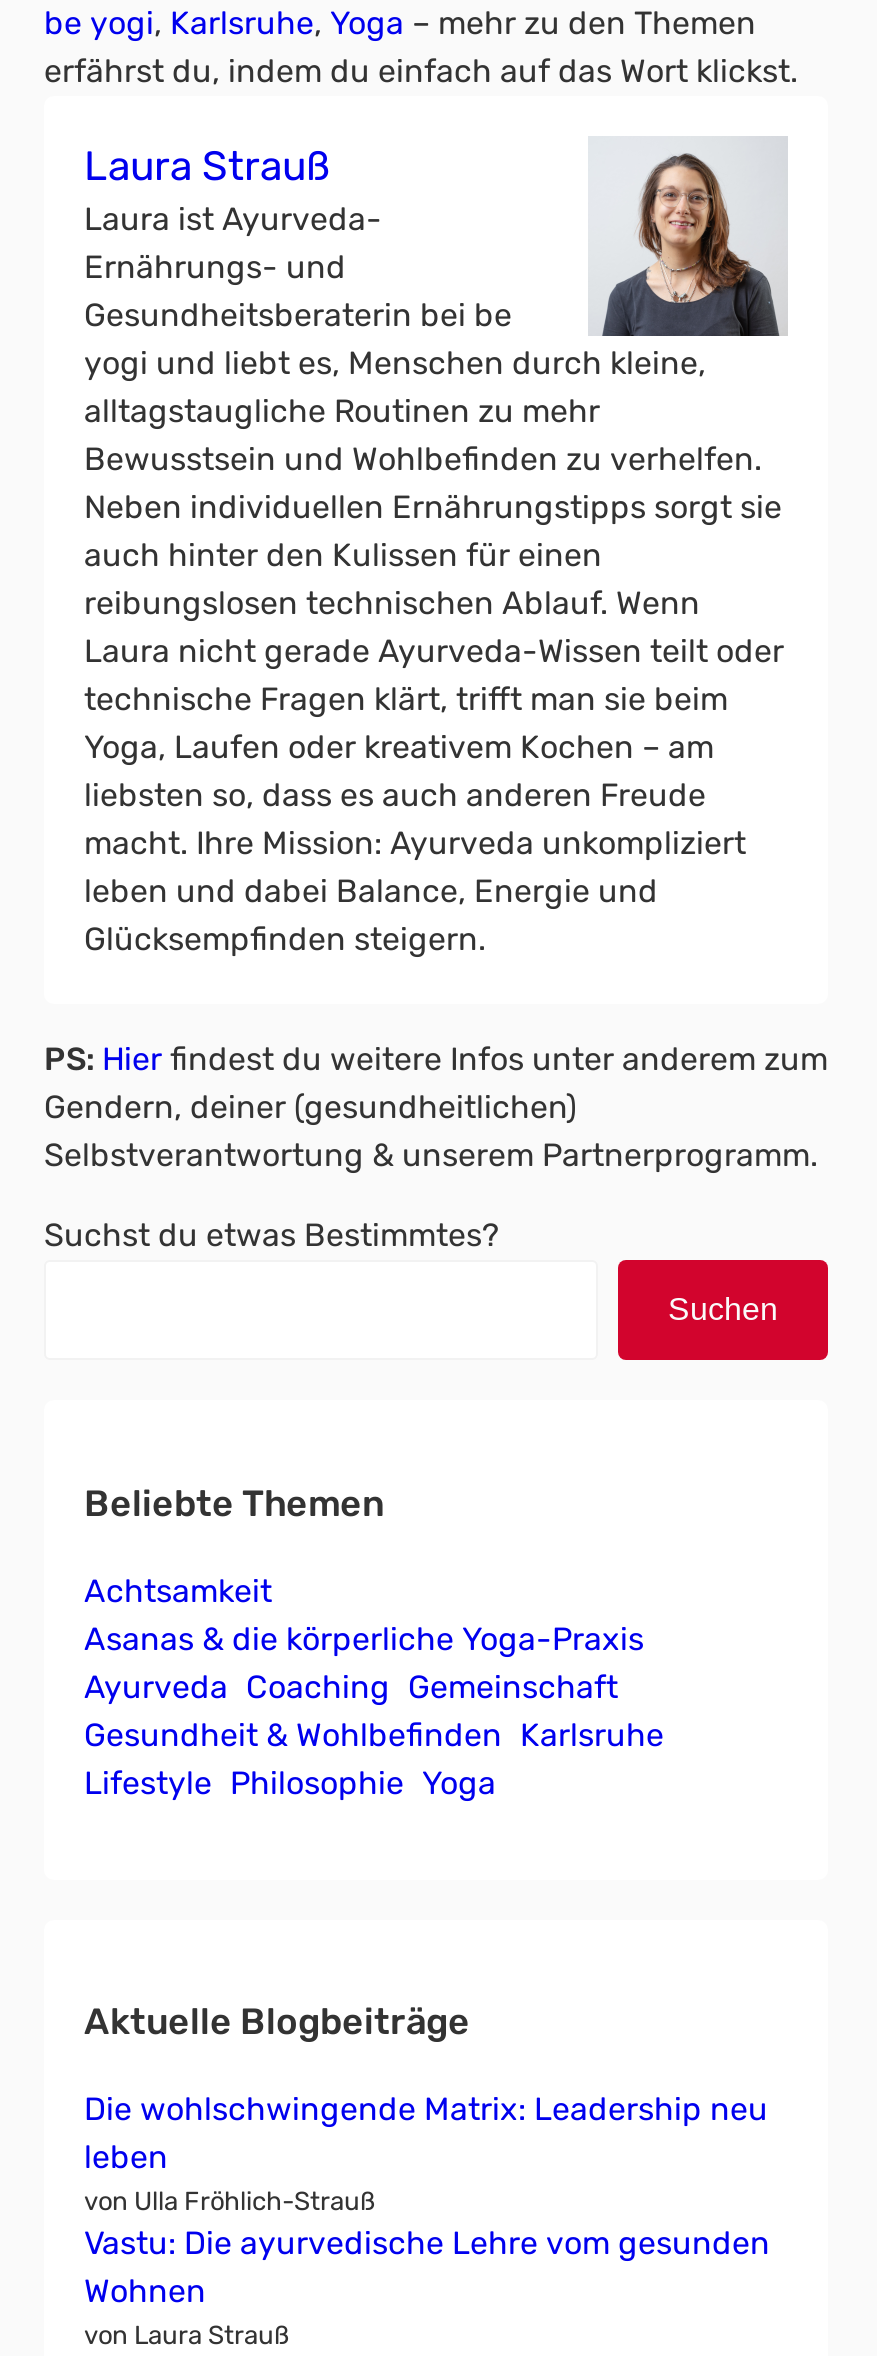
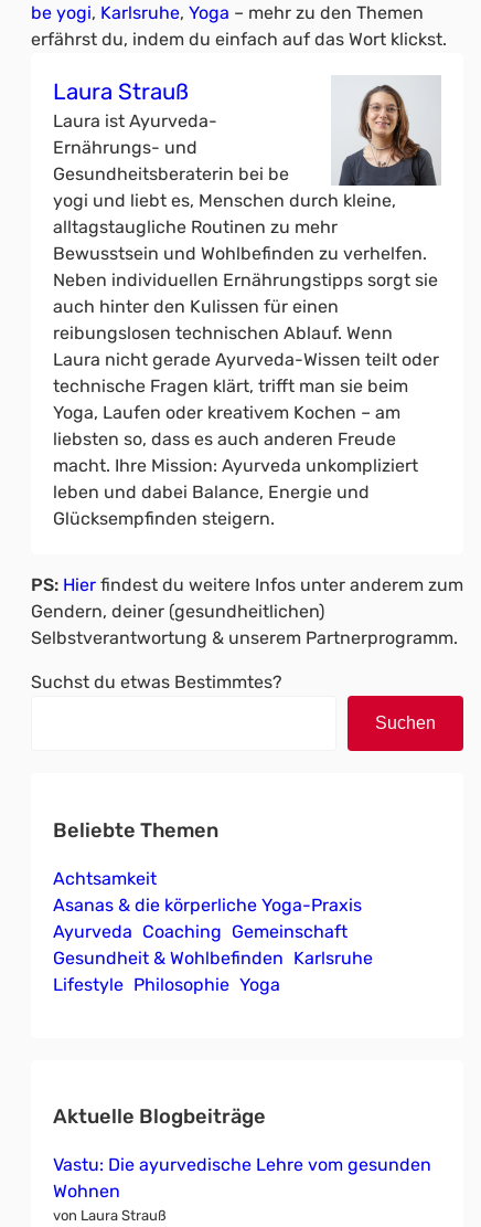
[84,2091,768,2217] Die wohlschwingende Matrix: Leadership neu | leben | von Ulla Fröhlich-Strauß -> none

